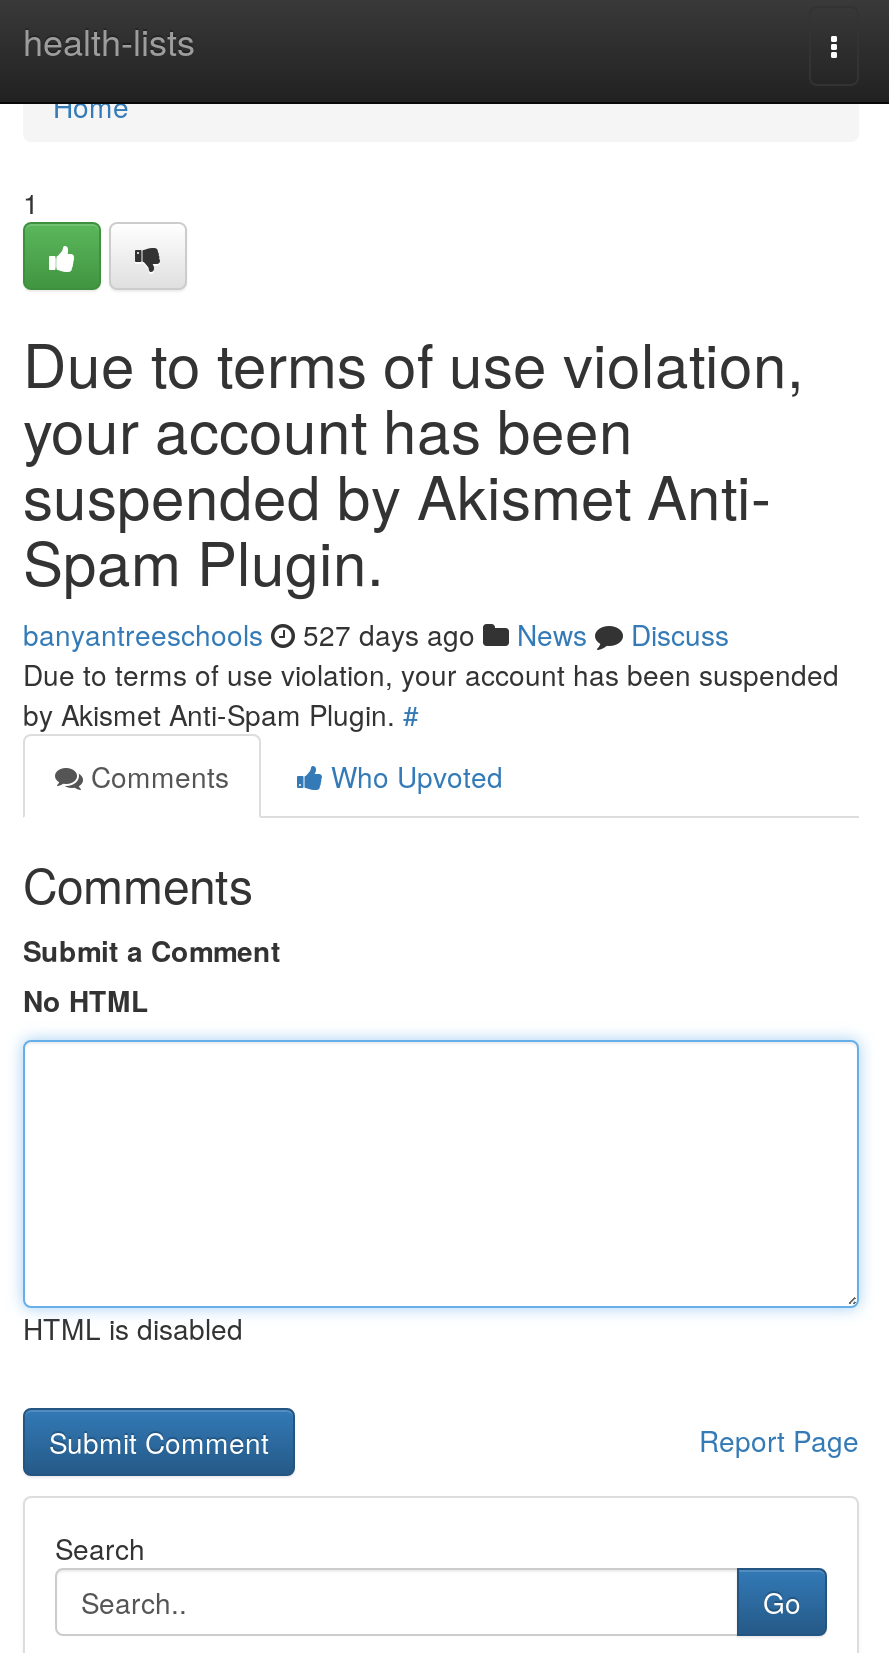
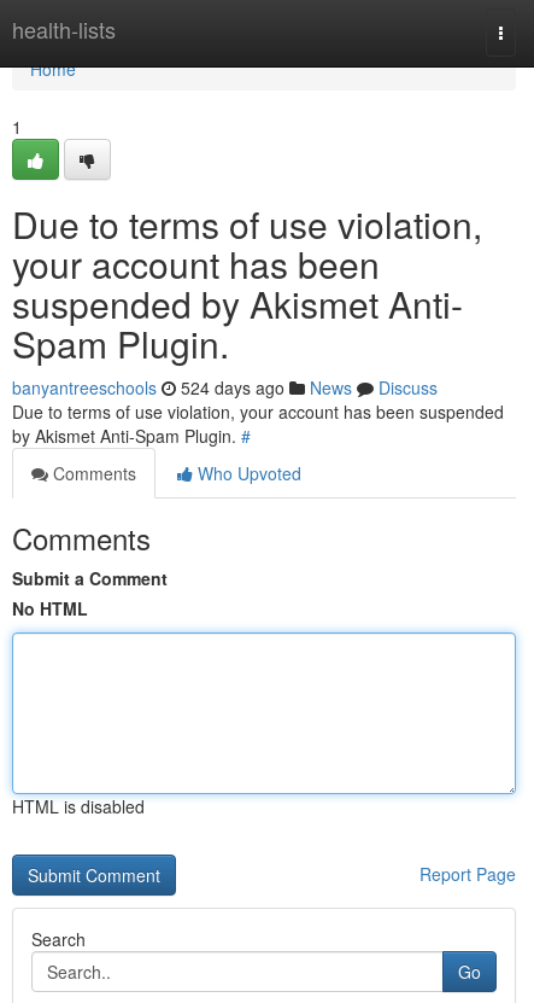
[23,614,729,654] banyantreeschools 527 days ago News Discuss -> [12,375,438,400] banyantreeschools 524 days ago News Discuss

